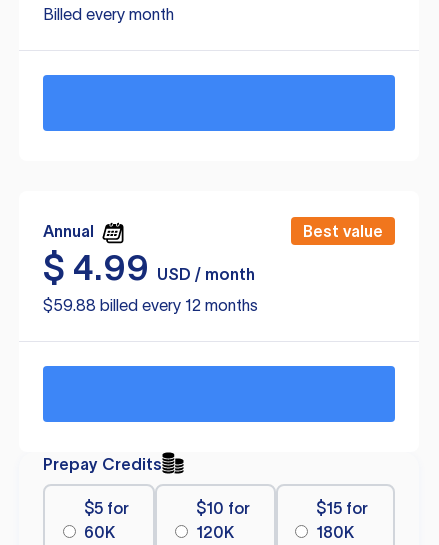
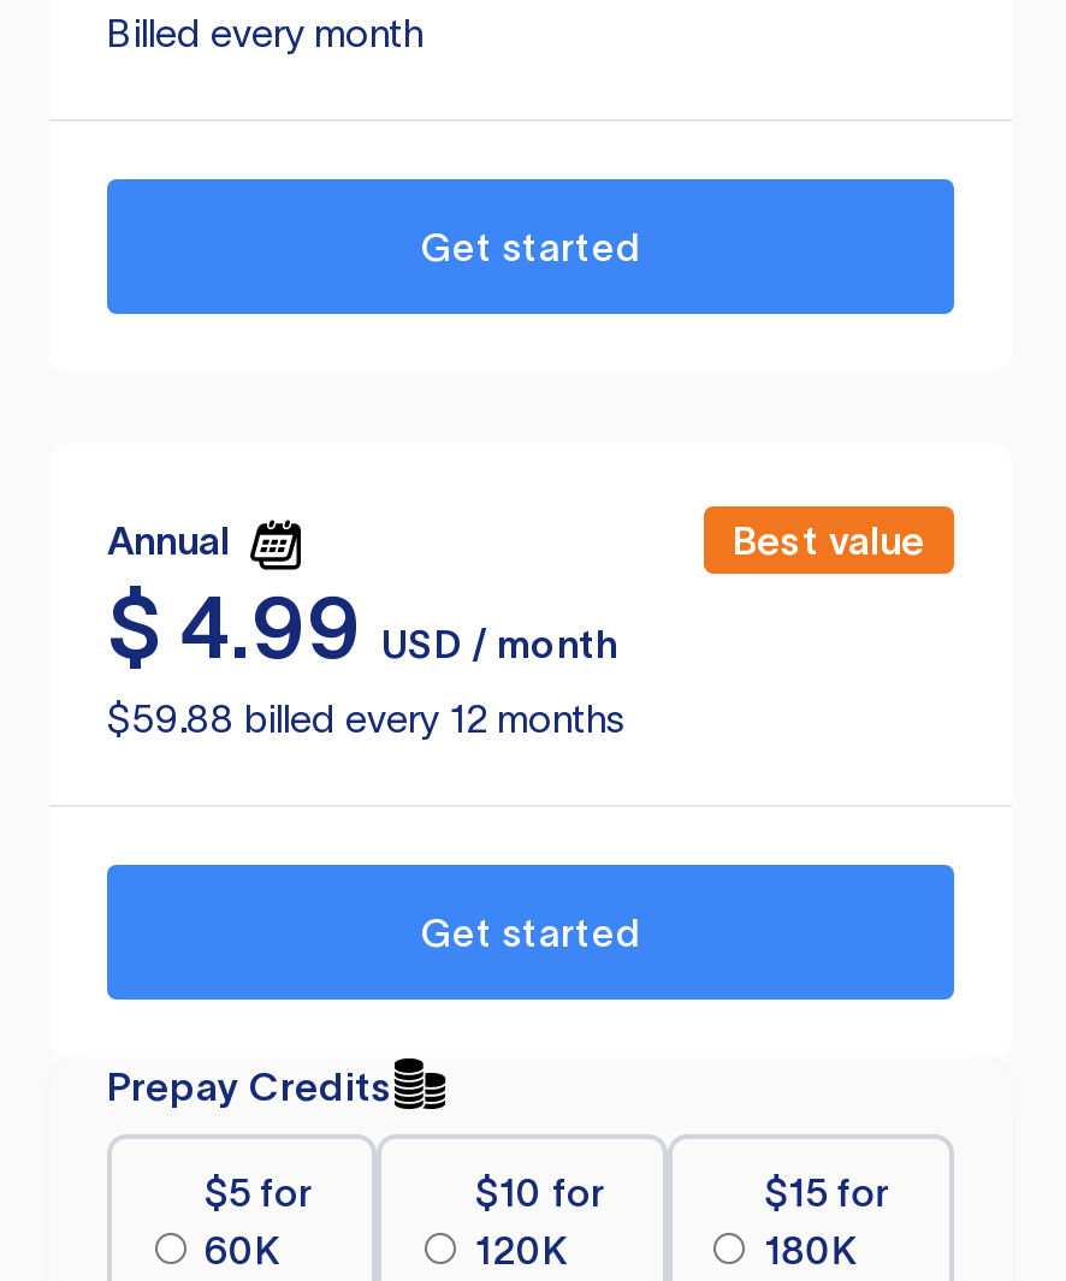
none -> [421,225,640,268] Get started
none -> [421,911,640,954] Get started

